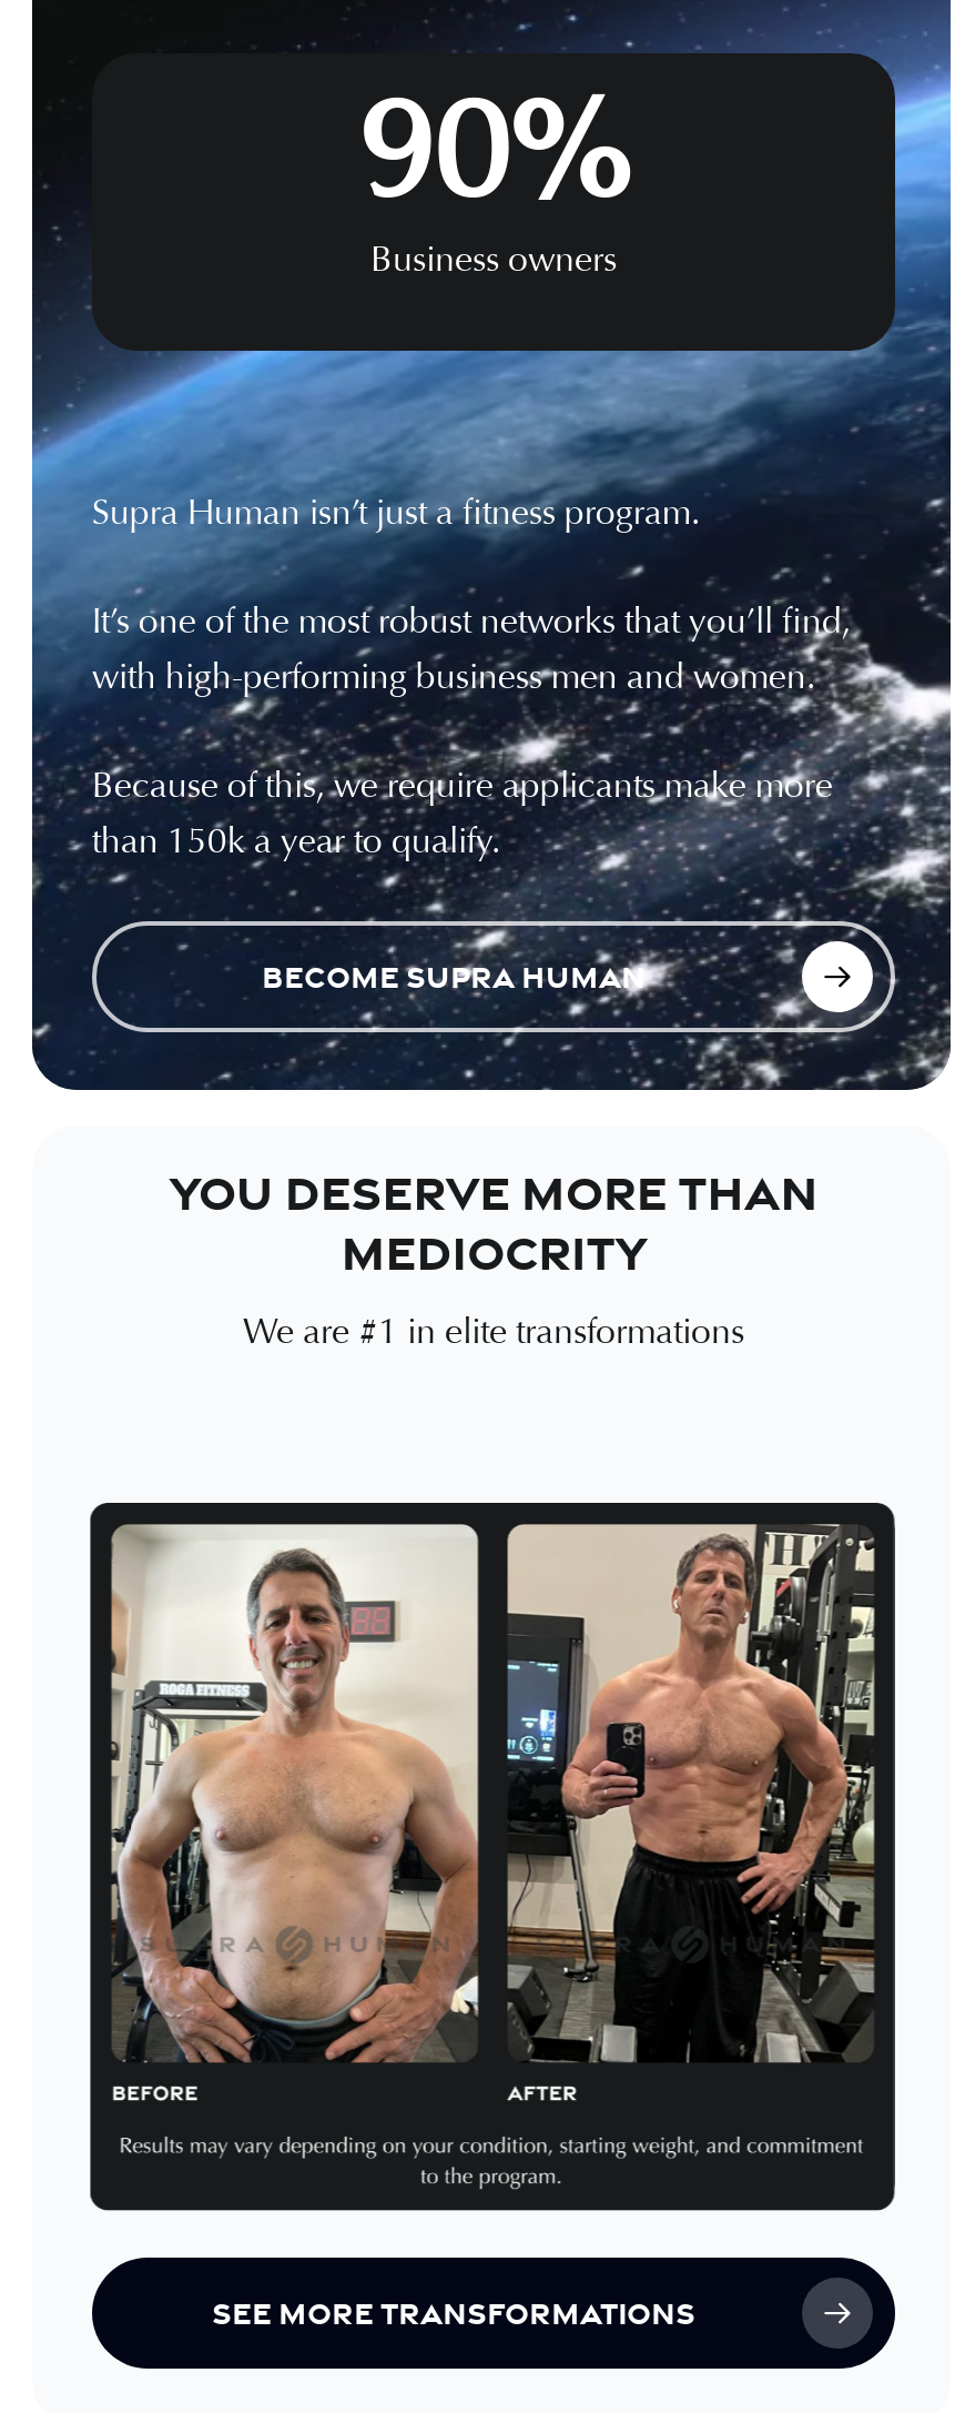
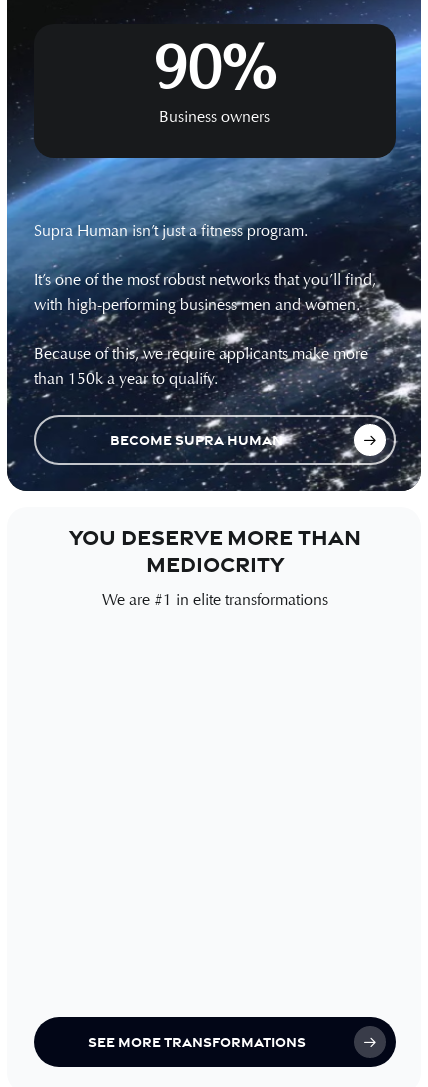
[88,1501,897,2213] [image] -> none

